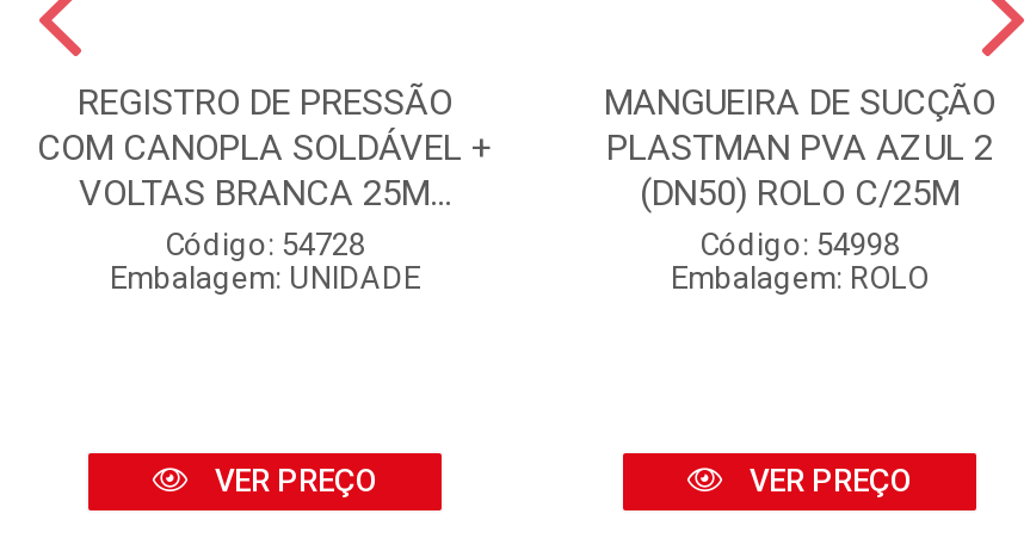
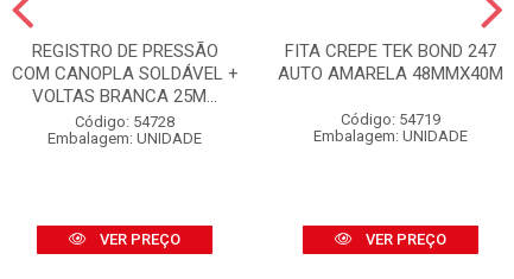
[604,80,995,295] MANGUEIRA DE SUCÇÃO | PLASTMAN PVA AZUL 2 | (DN50) ROLO C/25M | Código: 54998 | Embalagem: ROLO -> [278,40,503,144] FITA CREPE TEK BOND 247 | AUTO AMARELA 48MMX40M | Código: 54719 | Embalagem: UNIDADE

